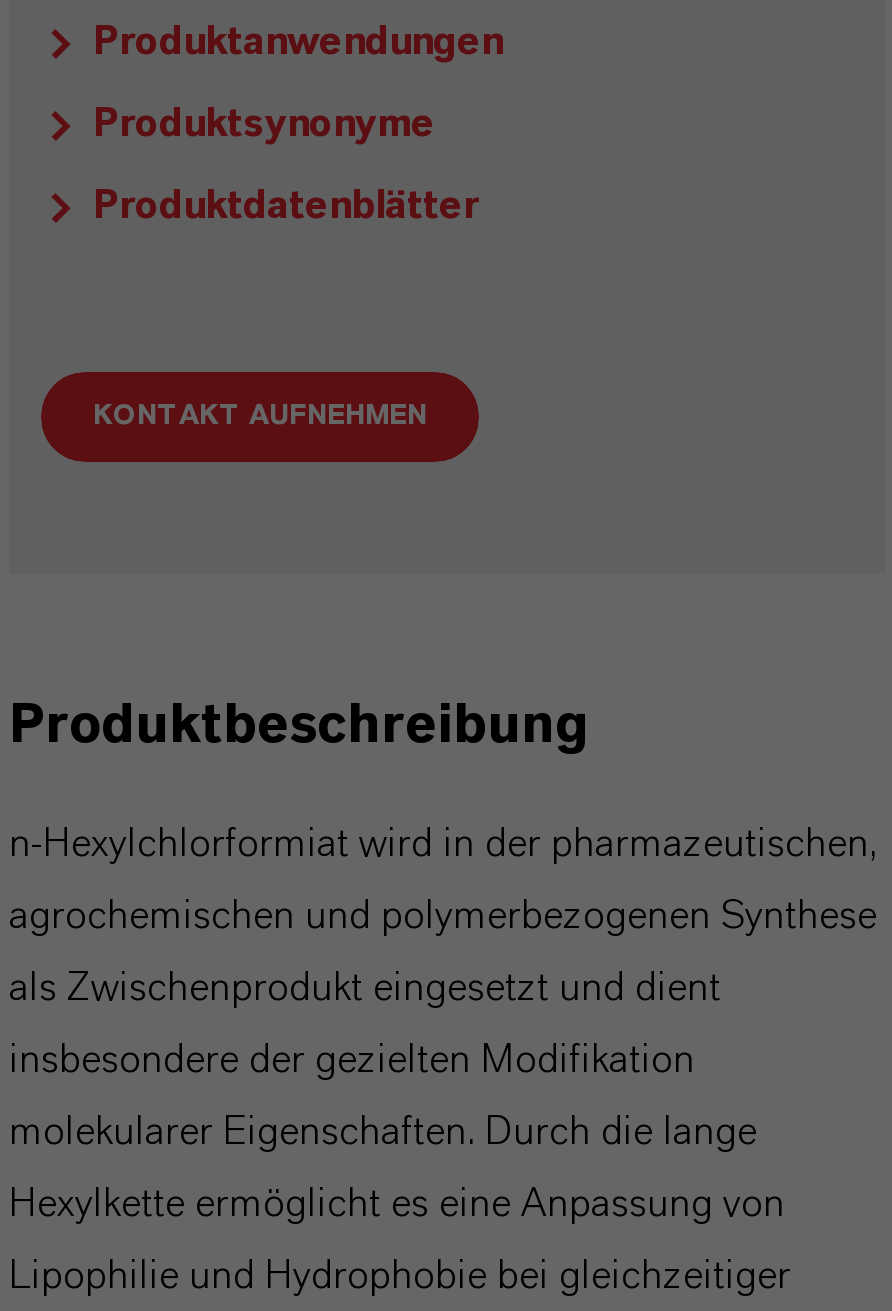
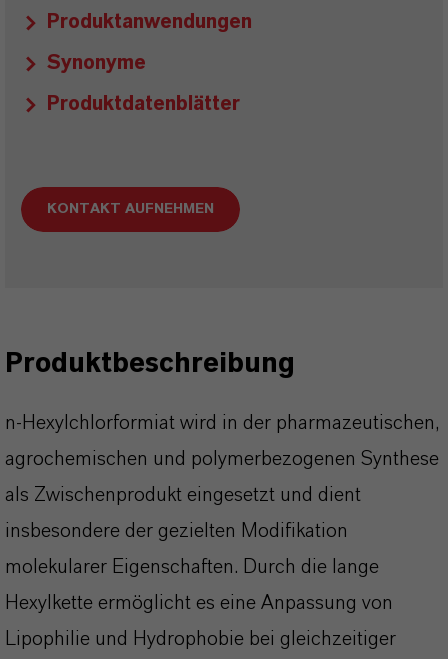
[93,104,435,144] Produktsynonyme -> [47,53,146,73] Synonyme

